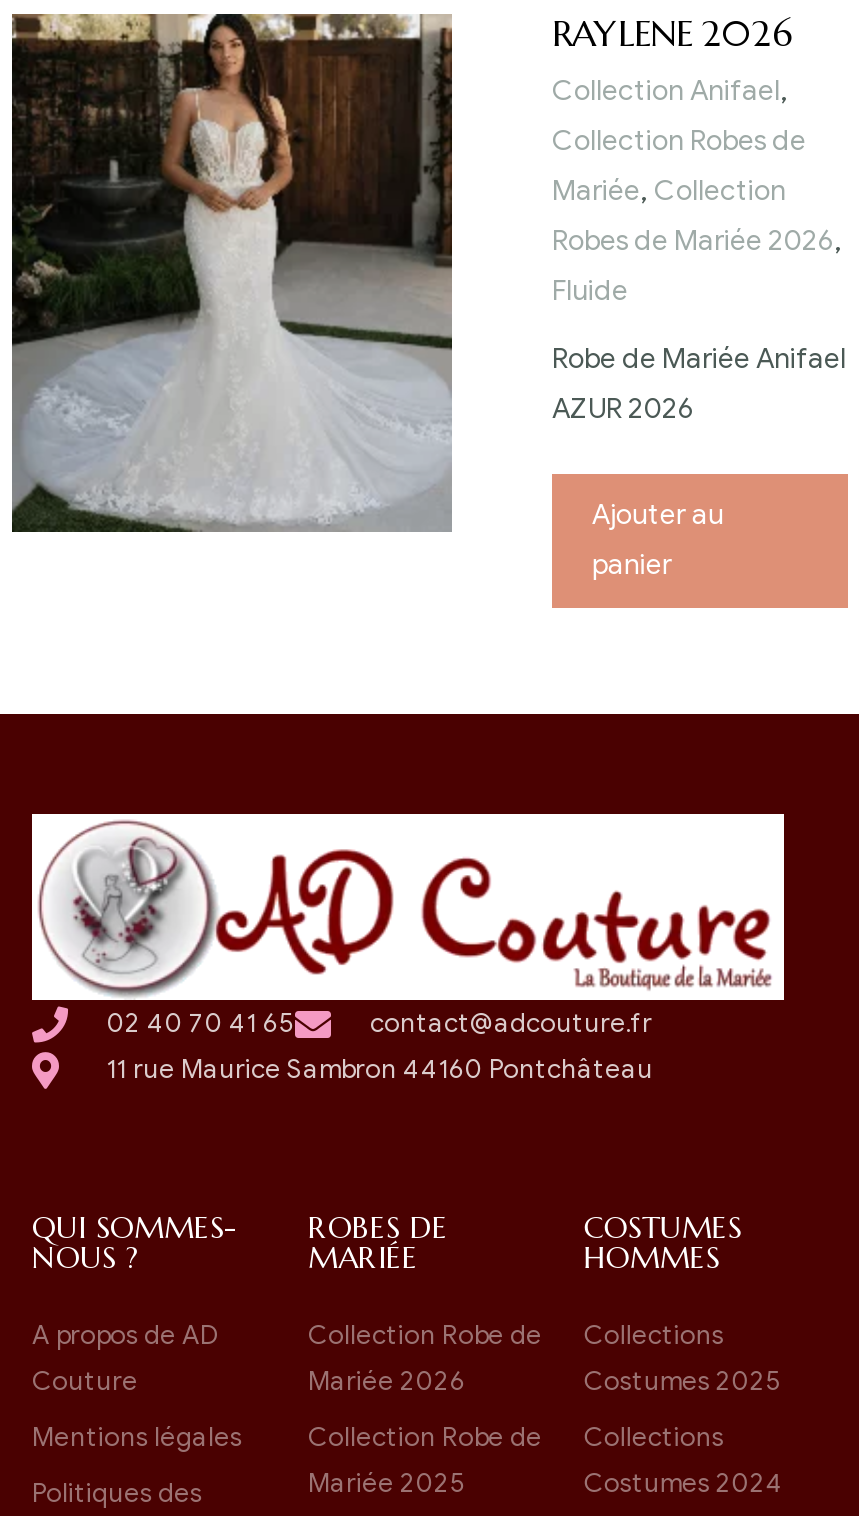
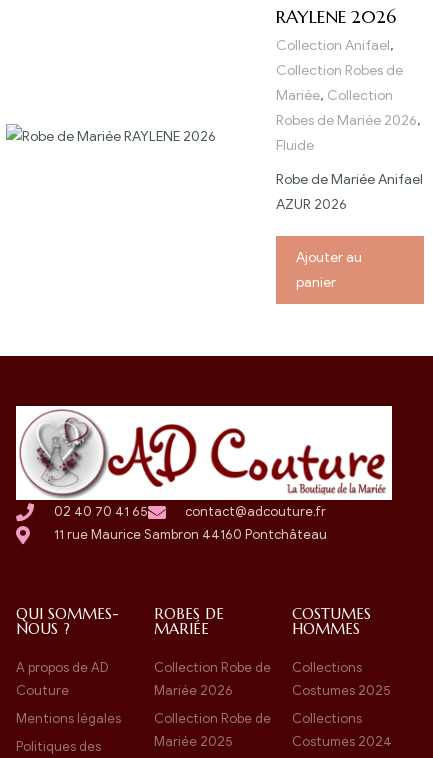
[10,12,454,534] [image] -> none

